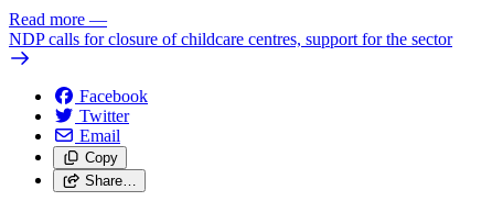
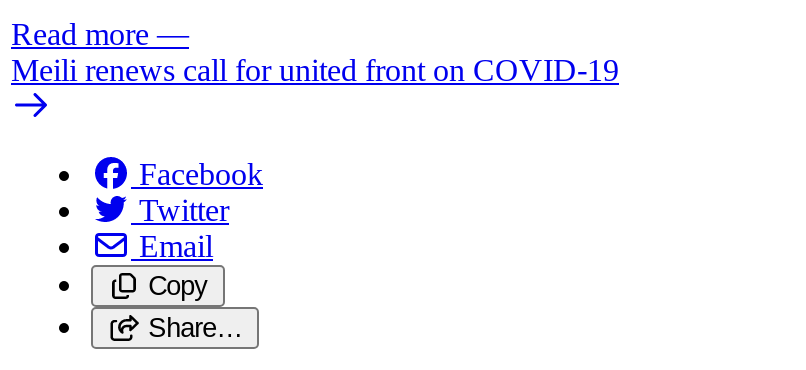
[9,30,452,49] NDP calls for closure of childcare centres, support for the sector -> [11,53,619,87] Meili renews call for united front on COVID-19

